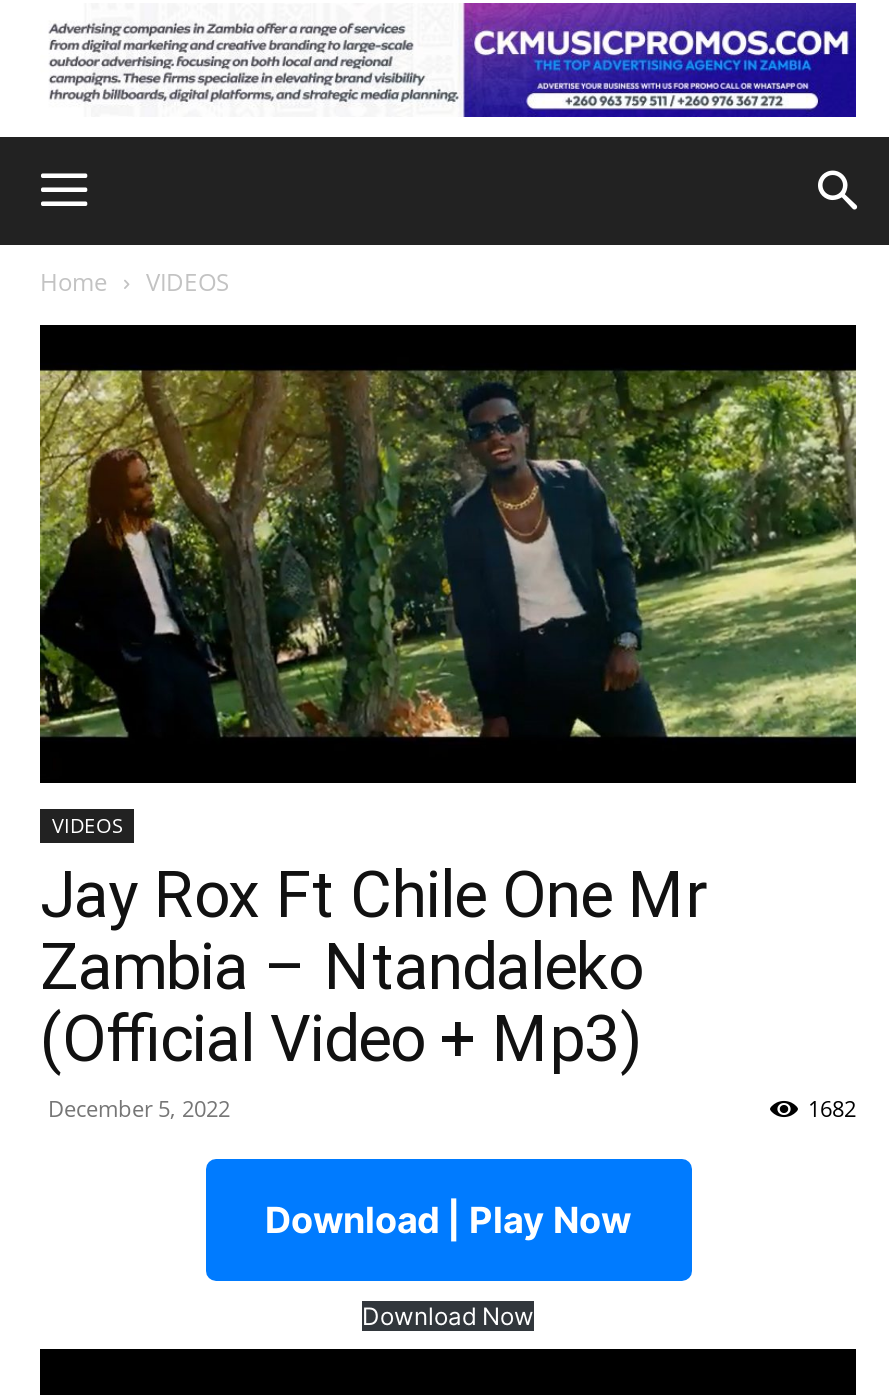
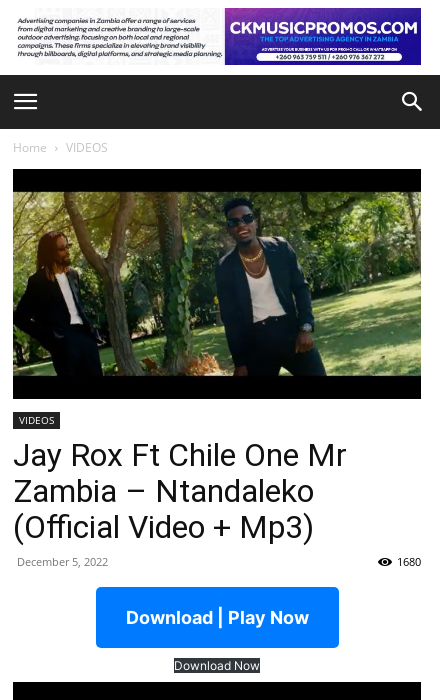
[808,1094,856,1124] 1682 -> [397,554,421,569] 1680

